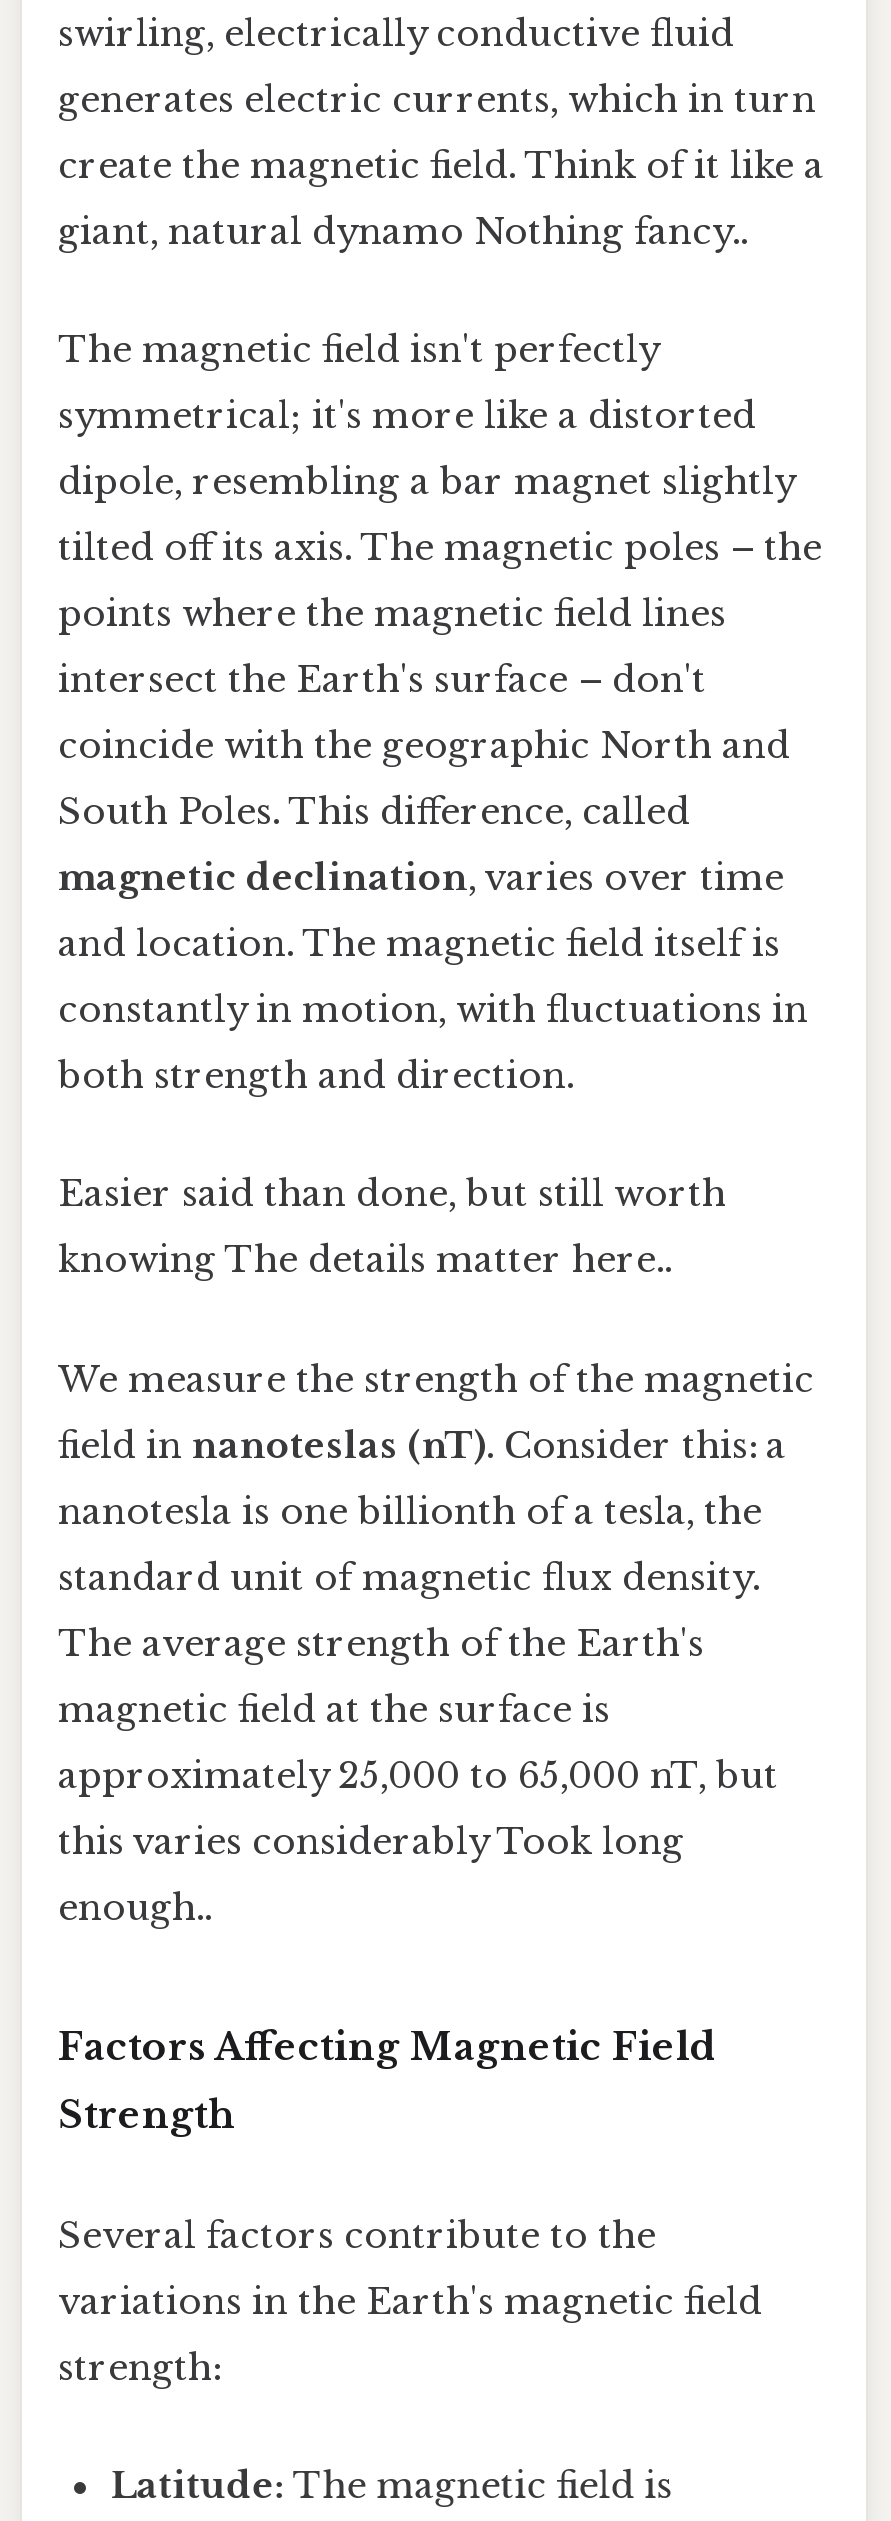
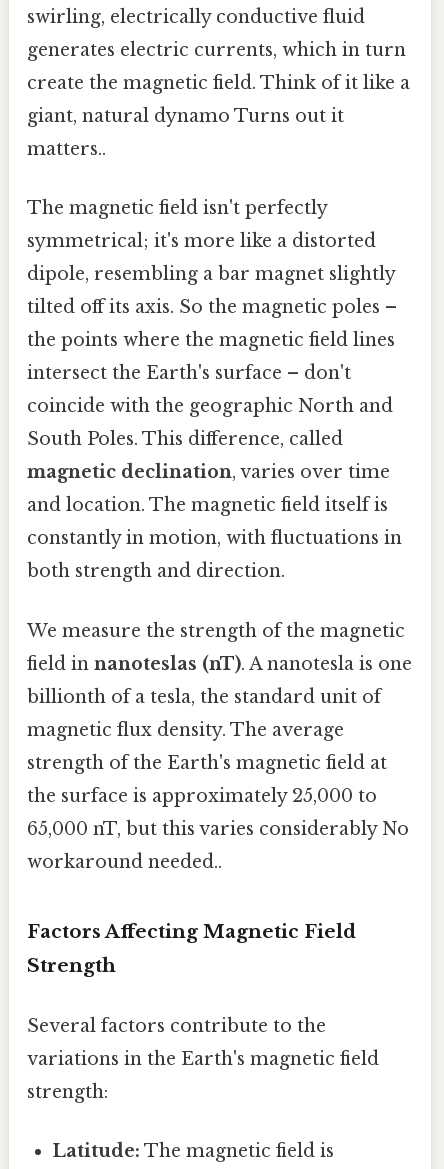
[58,210,748,254] giant, natural dynamo Nothing fancy.. -> [27,105,344,160] giant, natural dynamo Turns out it | matters..
moved [58,329,794,505] -> [27,197,395,285]: The magnetic field isn't perfectly | symmetrical; it's more like a distorted | dipole, resembling a bar magnet slightly
[58,527,822,571] tilted off its axis. The magnetic poles – the -> [27,296,397,318] tilted off its axis. So the magnetic poles –
[58,593,726,637] points where the magnetic field lines -> [27,329,395,351] the points where the magnetic field lines
moved [58,659,808,1099] -> [27,362,402,582]: intersect the Earth's surface – don't | coincide with the geographic North and | South Poles. This difference, called | magnetic declination, varies over time | and location. The magnetic field itself is | constantly in motion, with fluctuations in | both strength and direction.
[58,1173,726,1283] Easier said than done, but still worth | knowing The details matter here.. -> none
[58,1424,786,1930] field in nanoteslas (nT). Consider this: a | nanotesla is one billionth of a tesla, the | standard unit of magnetic flux density. | The average strength of the Earth's | magnetic field at the surface is | approximately 25,000 to 65,000 nT, but | this varies considerably Took long | enough.. -> [27,653,412,873] field in nanoteslas (nT). A nanotesla is one | billionth of a tesla, the standard unit of | magnetic flux density. The average | strength of the Earth's magnetic field at | the surface is approximately 25,000 to | 65,000 nT, but this varies considerably No | workaround needed..

